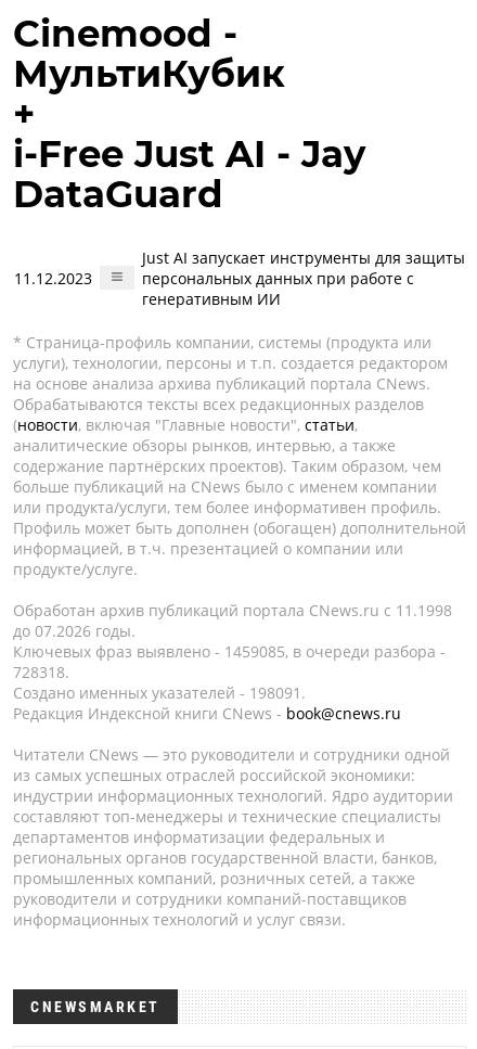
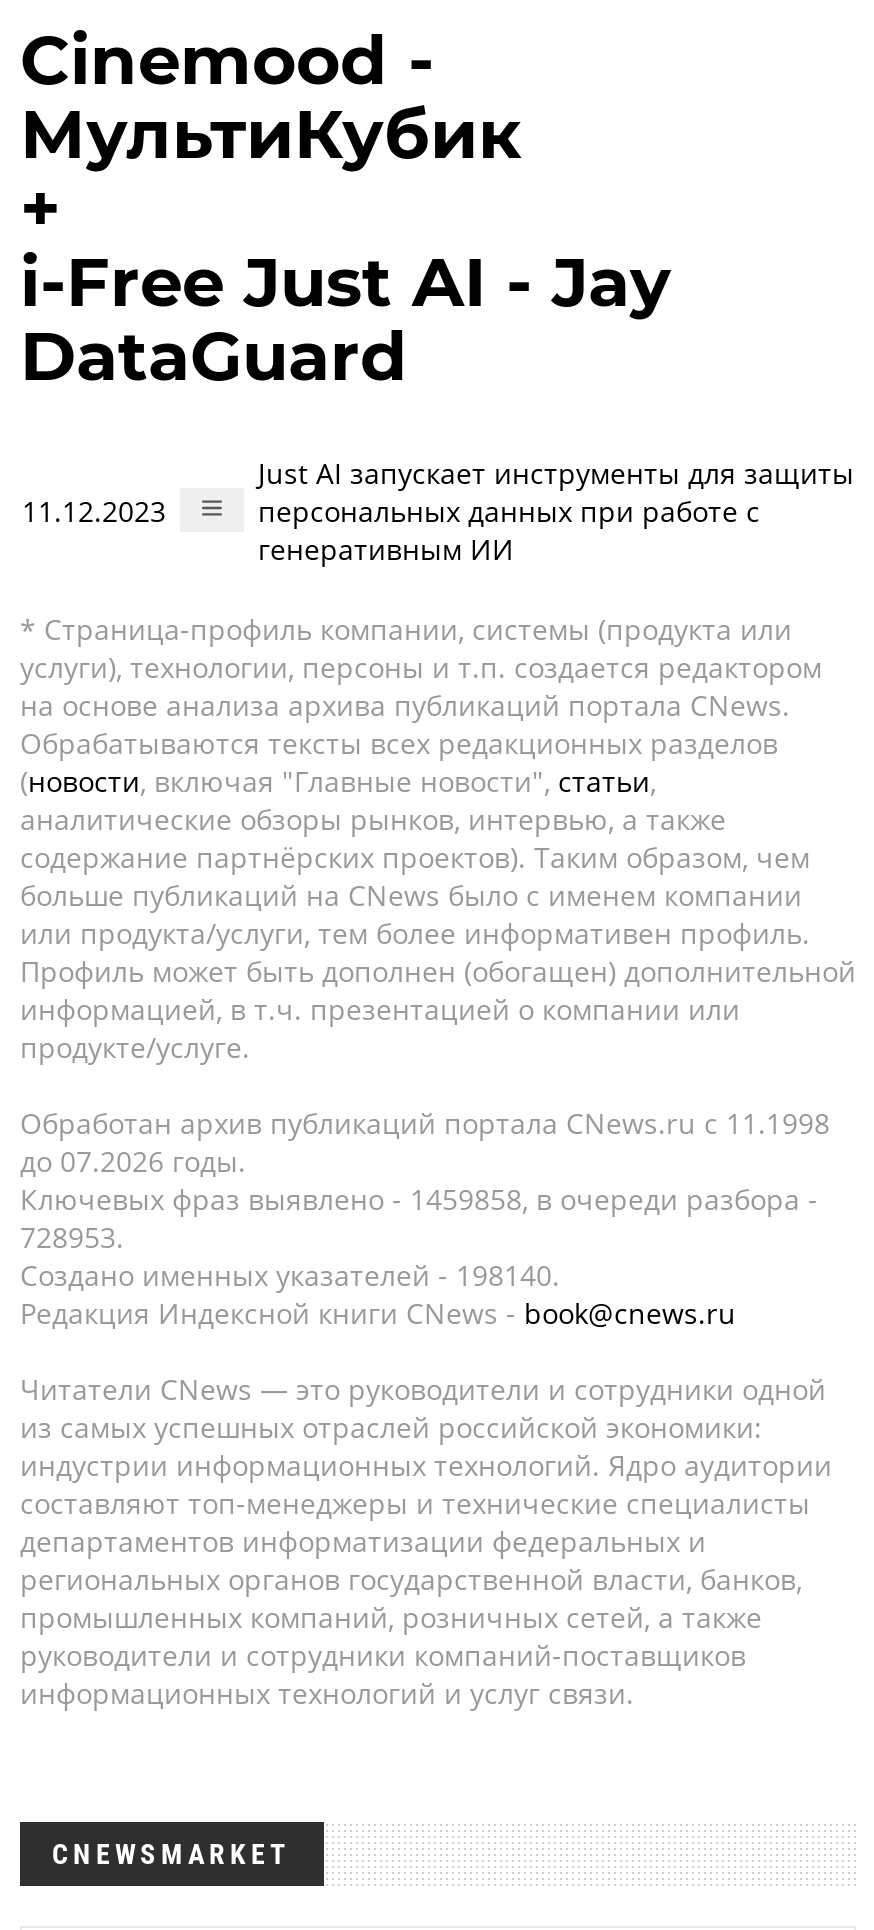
[13,641,446,662] Ключевых фраз выявлено - 1459085, в очереди разбора - -> [20,1180,818,1218] Ключевых фраз выявлено - 1459858, в очереди разбора -
[13,662,69,682] 728318. -> [20,1218,124,1256] 728953.
[13,682,306,703] Создано именных указателей - 198091. -> [20,1256,560,1294] Создано именных указателей - 198140.

